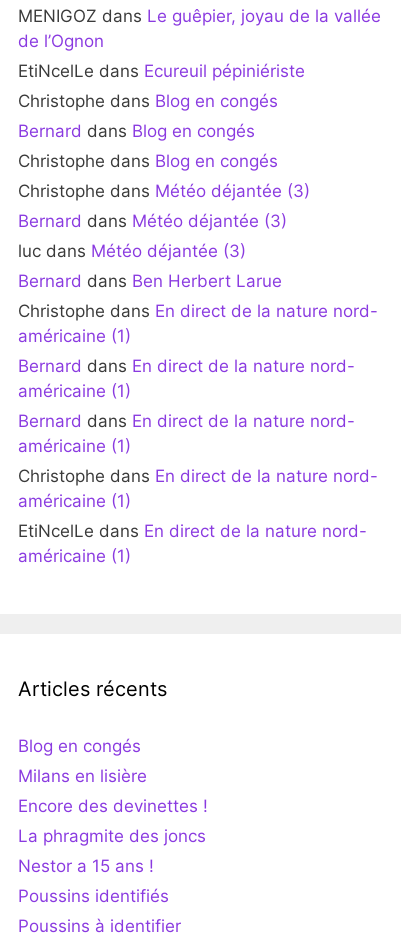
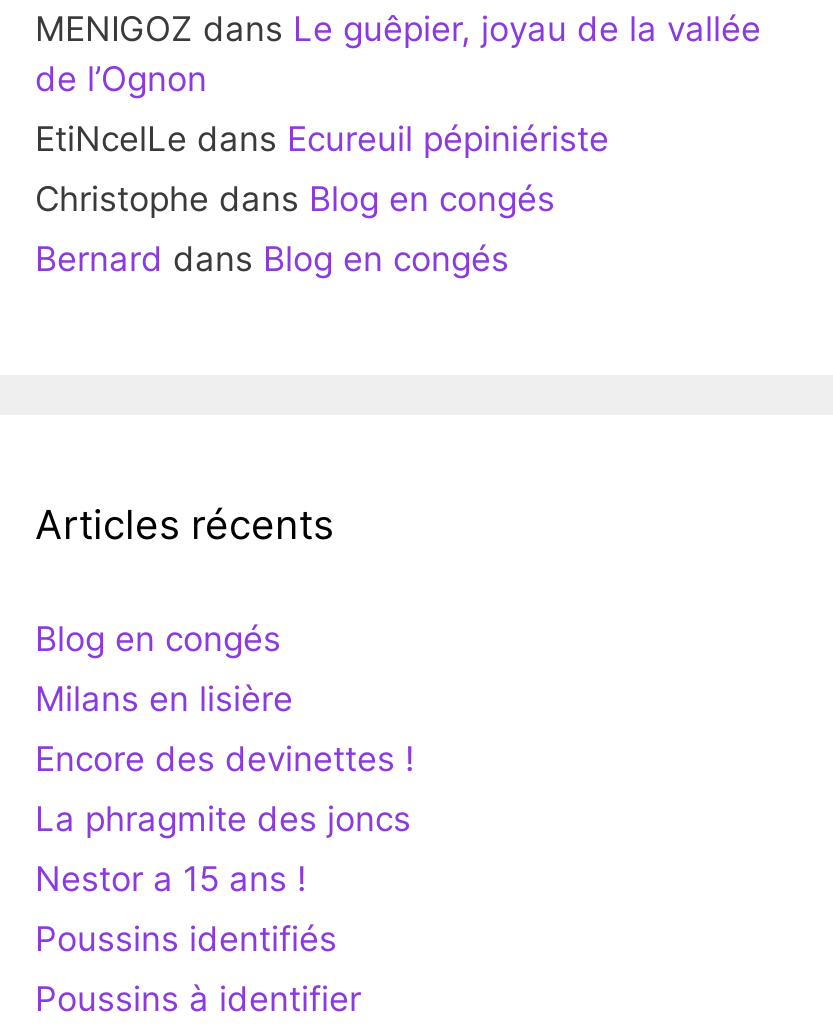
[18,151,378,566] Christophe dans Blog en congés | Christophe dans Météo déjantée (3) | Bernard dans Météo déjantée (3) | luc dans Météo déjantée (3) | Bernard dans Ben Herbert Larue | Christophe dans En direct de la nature nord- | américaine (1) | Bernard dans En direct de la nature nord- | américaine (1) | Bernard dans En direct de la nature nord- | américaine (1) | Christophe dans En direct de la nature nord- | américaine (1) | EtiNcelLe dans En direct de la nature nord- | américaine (1) -> none

